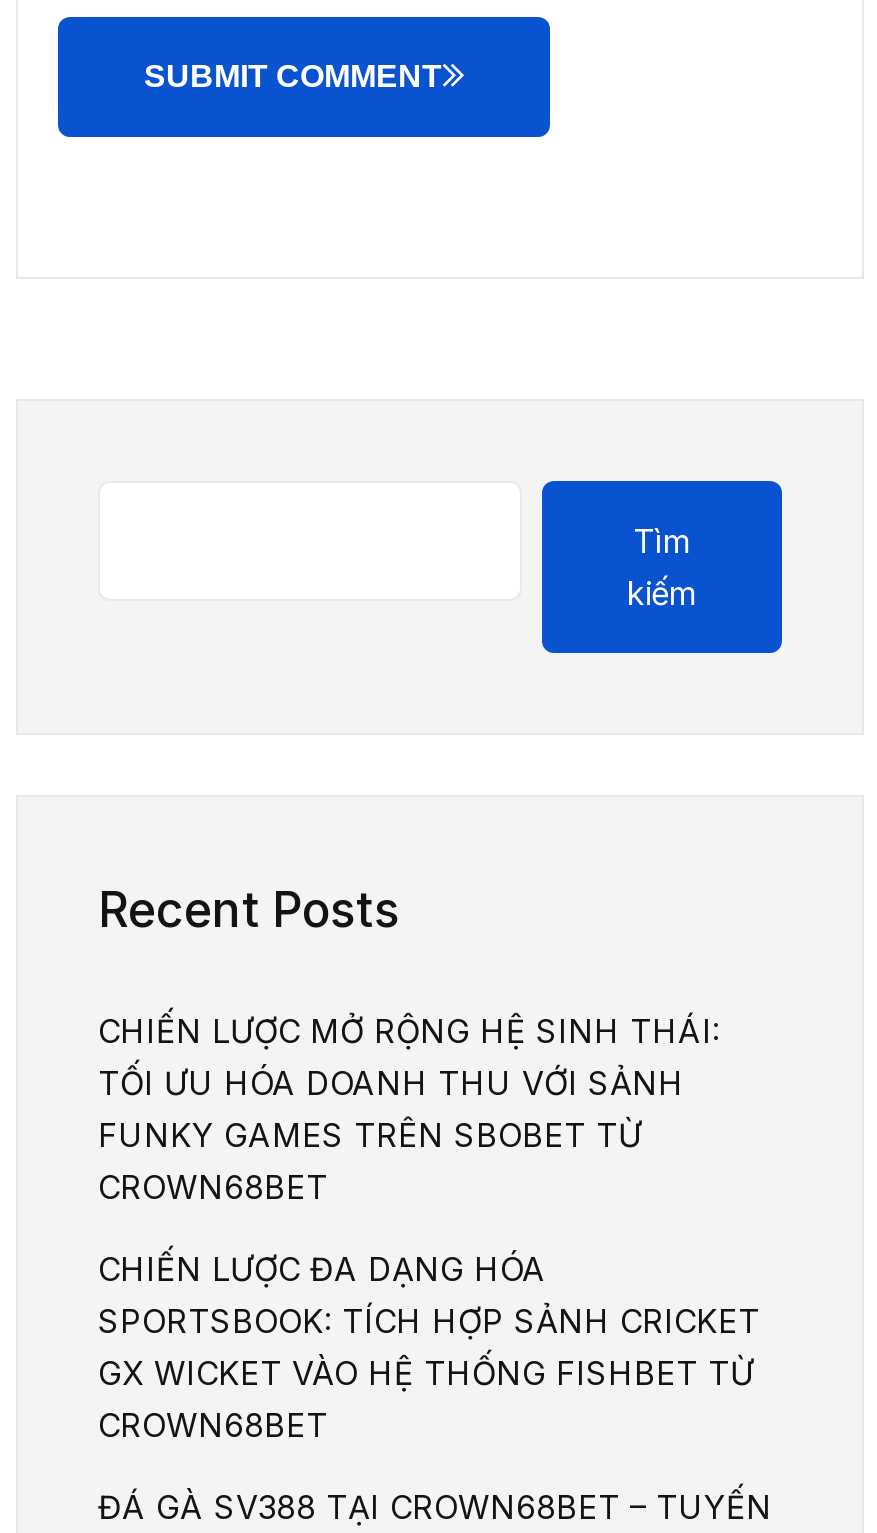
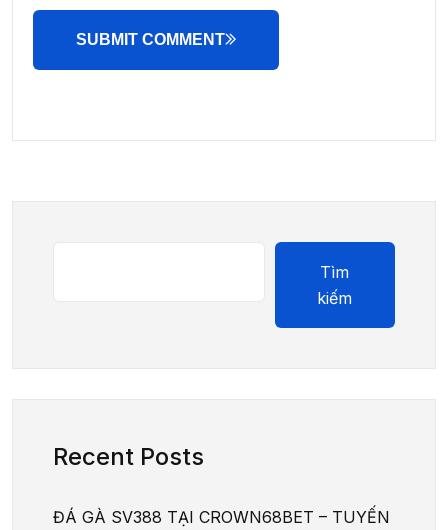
[98,1011,760,1445] CHIẾN LƯỢC MỞ RỘNG HỆ SINH THÁI: | TỐI ƯU HÓA DOANH THU VỚI SẢNH | FUNKY GAMES TRÊN SBOBET TỪ | CROWN68BET | CHIẾN LƯỢC ĐA DẠNG HÓA | SPORTSBOOK: TÍCH HỢP SẢNH CRICKET | GX WICKET VÀO HỆ THỐNG FISHBET TỪ | CROWN68BET -> none

